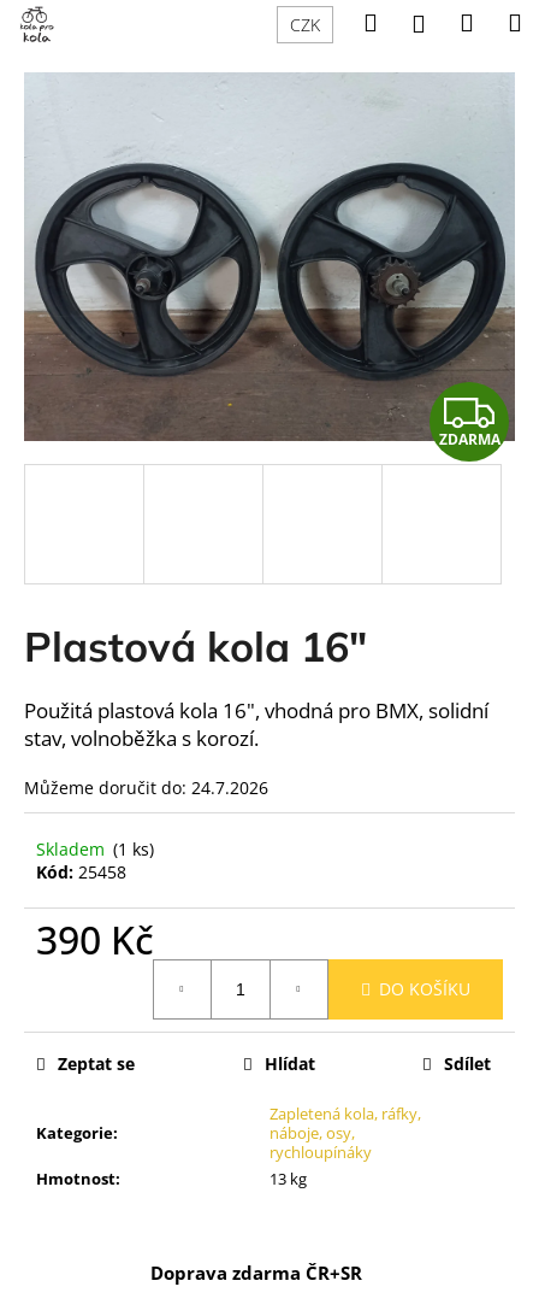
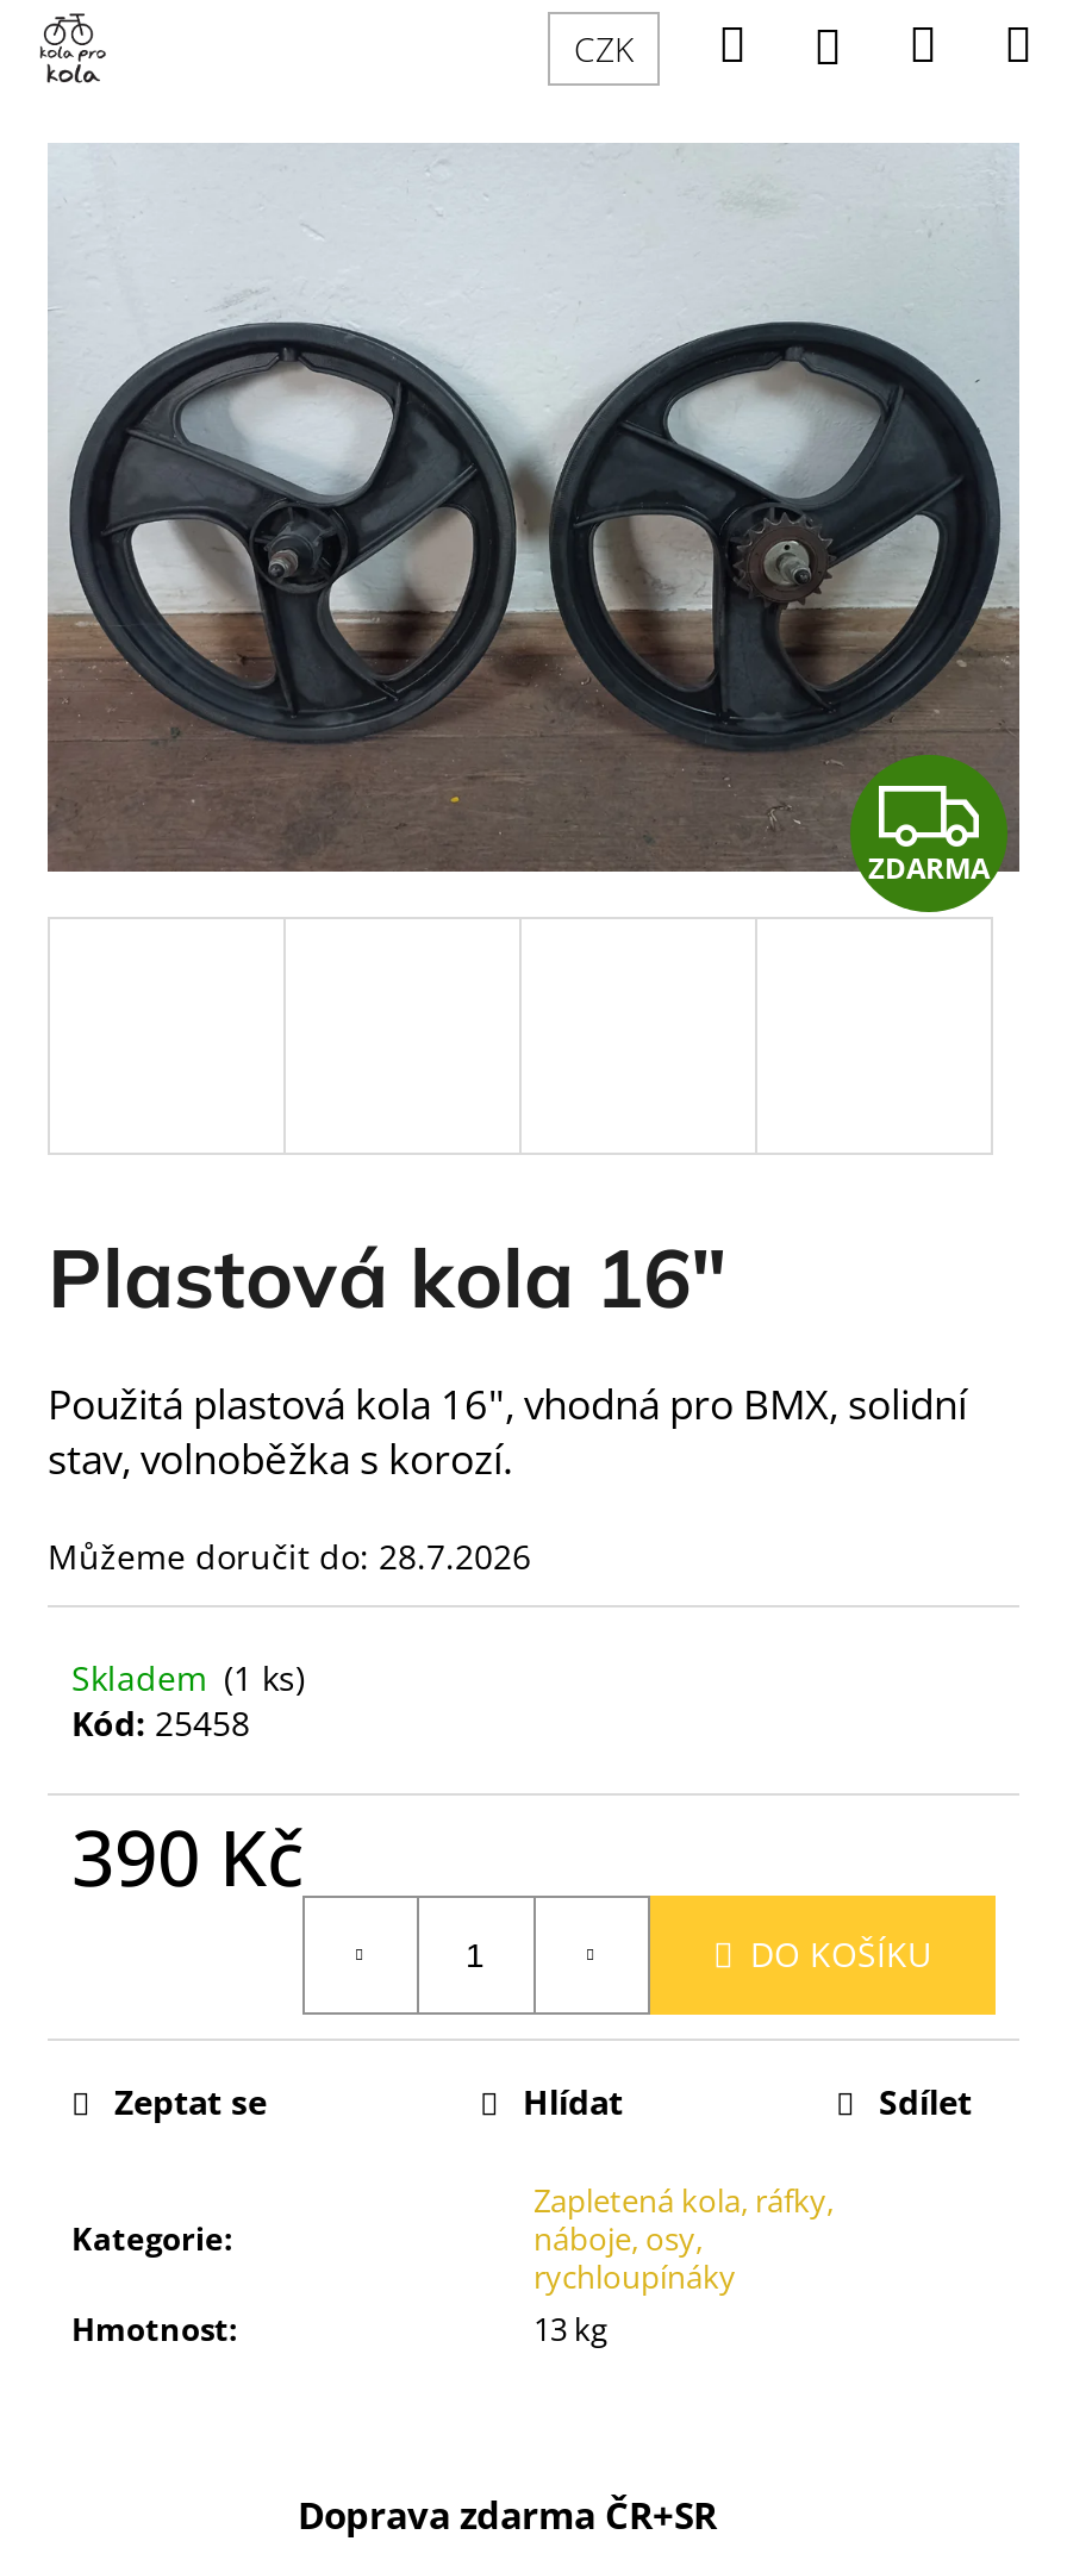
[24,775,268,798] Můžeme doručit do: 24.7.2026 -> [48,1532,531,1578] Můžeme doručit do: 28.7.2026

